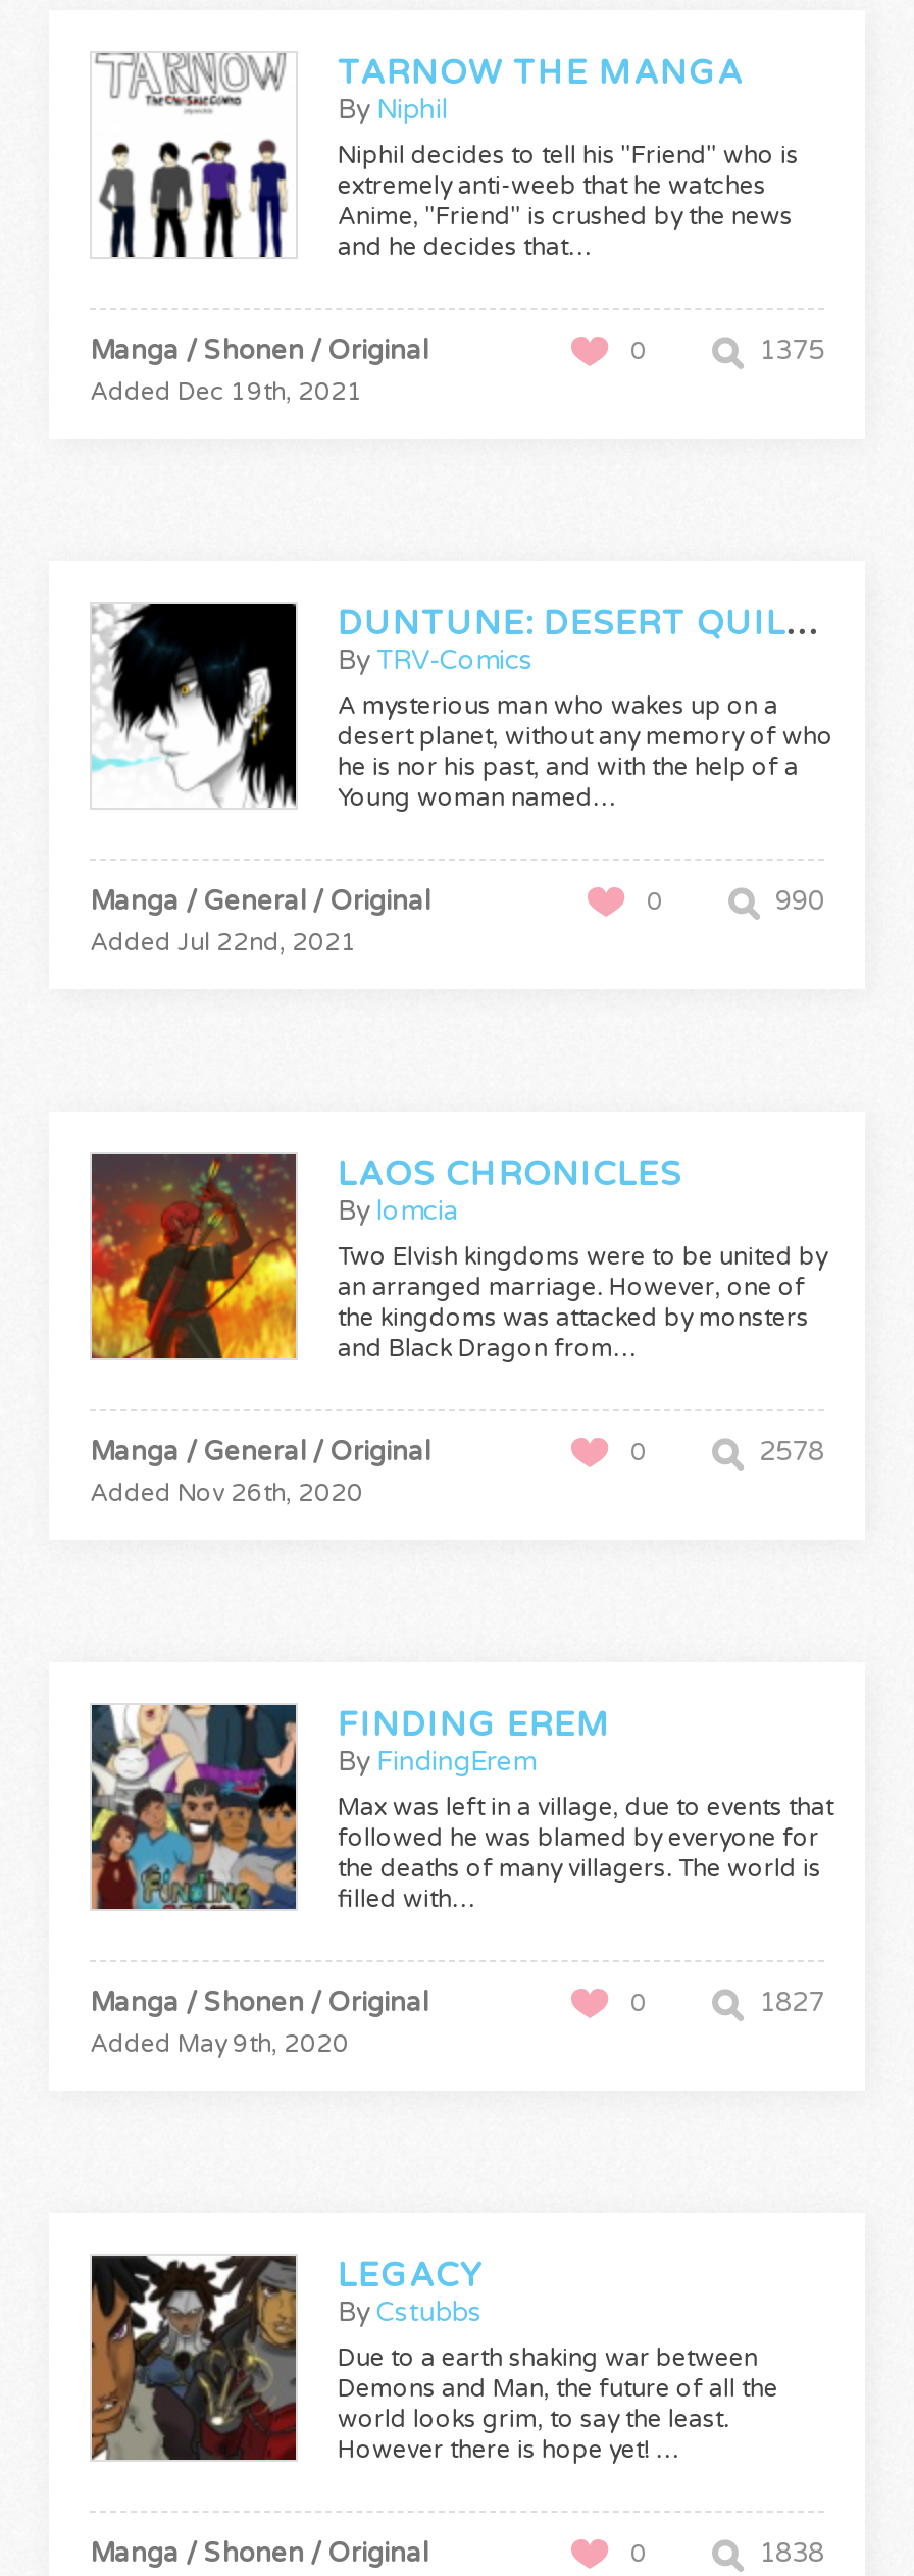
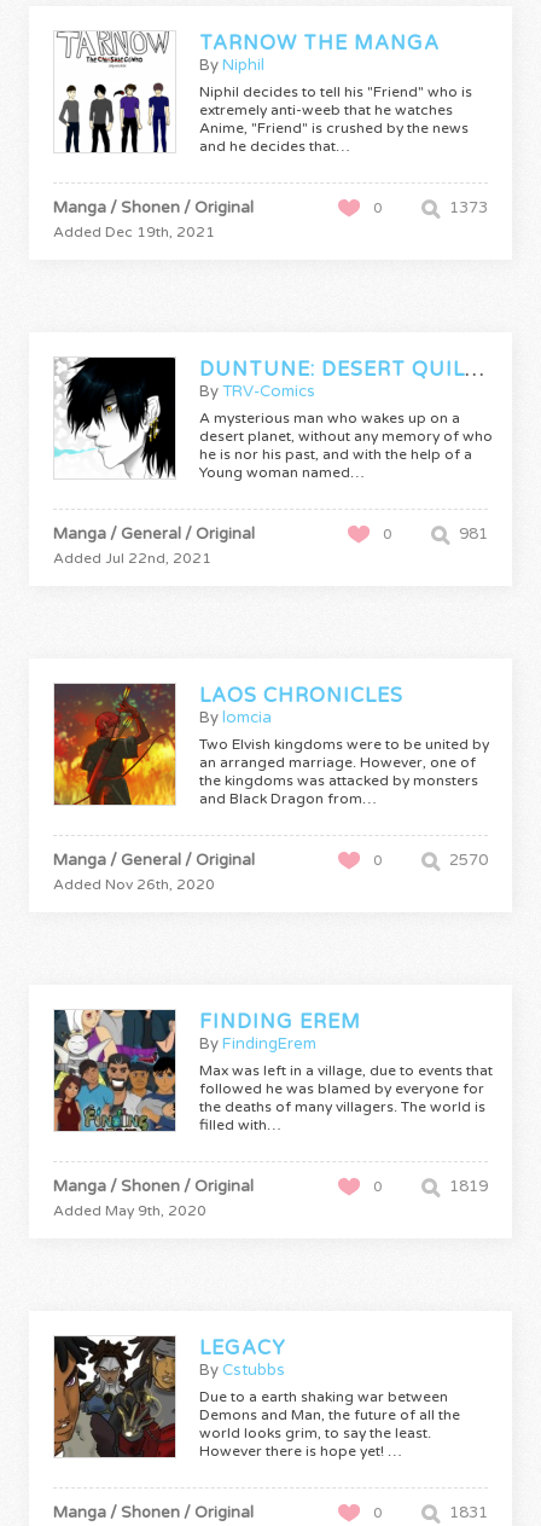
[759,334,824,367] 1375 -> [449,198,488,217] 1373
[775,885,824,918] 990 -> [459,524,488,544] 981
[759,1436,824,1469] 2578 -> [449,851,488,870] 2570
[759,1987,824,2019] 1827 -> [449,1177,488,1196] 1819
[759,2537,824,2570] 1838 -> [449,1503,488,1522] 1831

